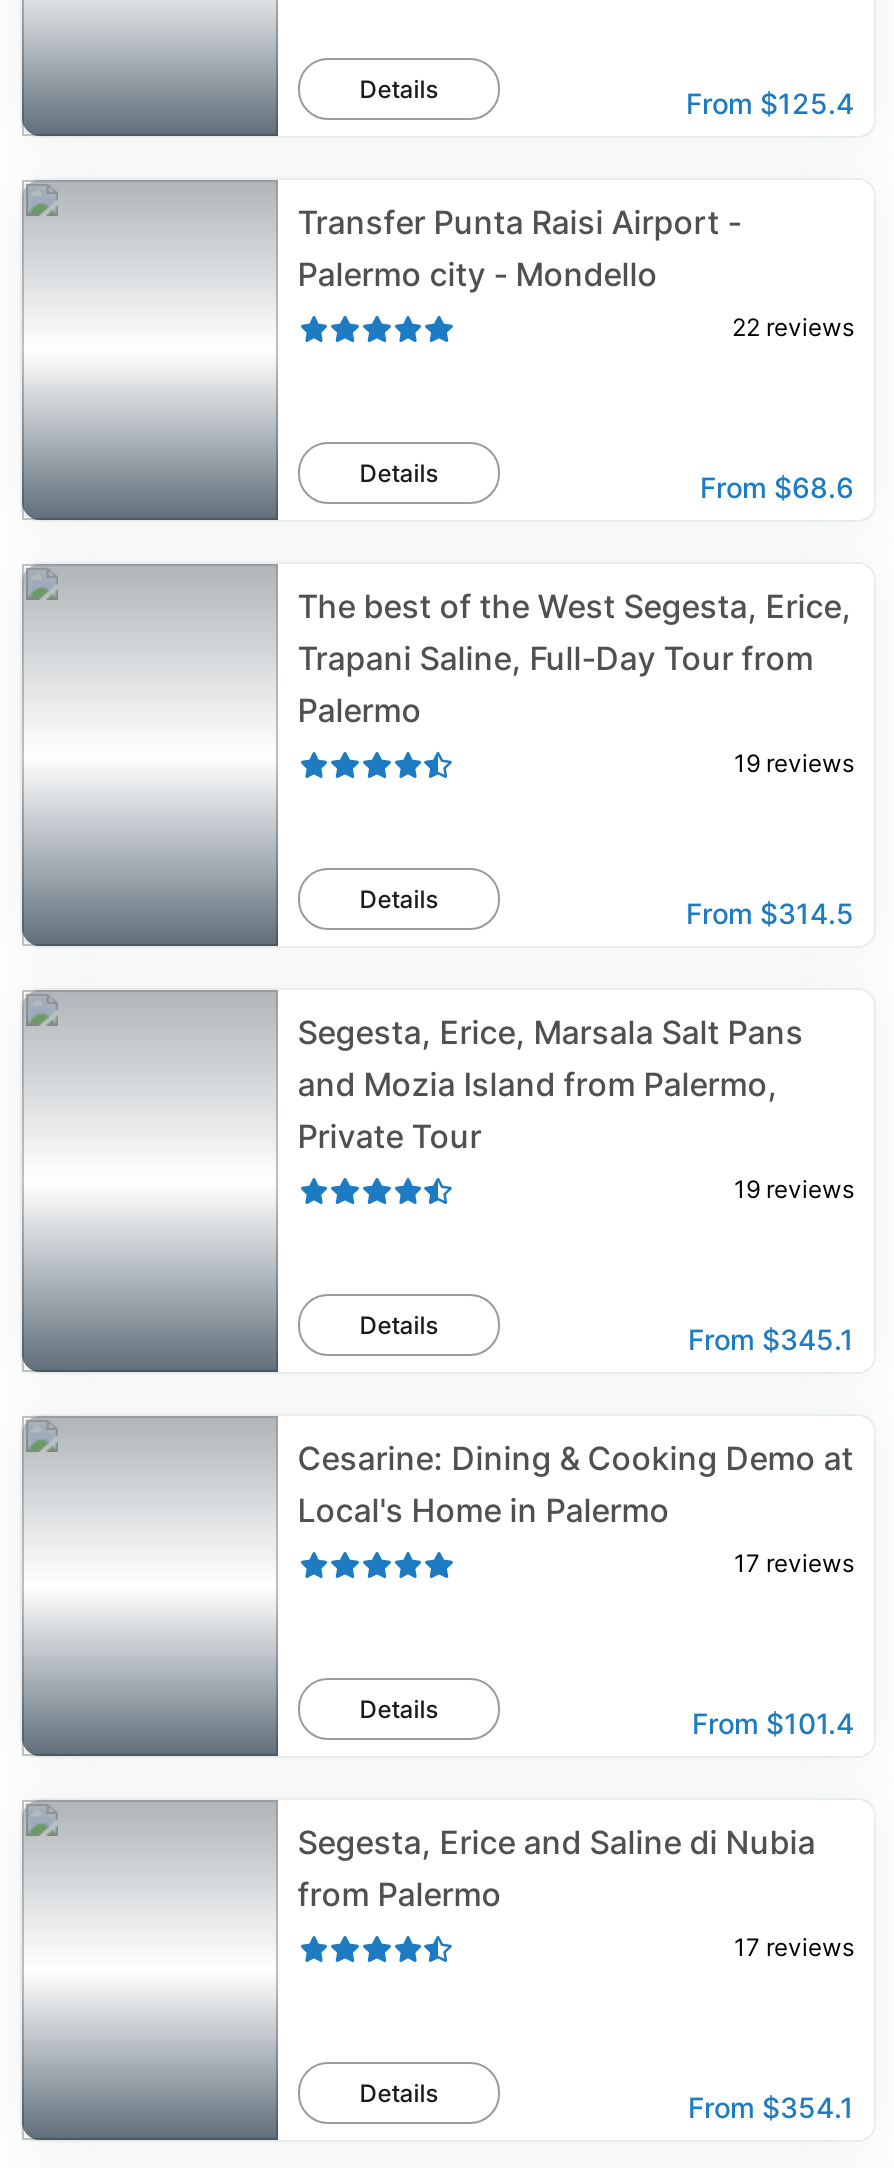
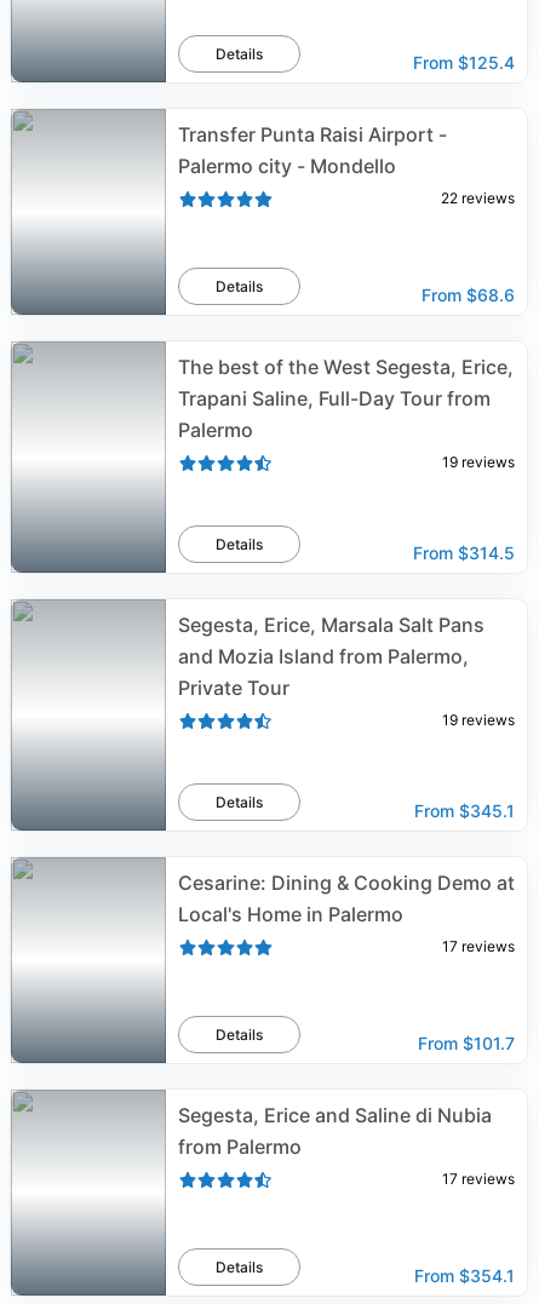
[692,1706,854,1740] From $101.4 -> [418,1033,515,1053] From $101.7

